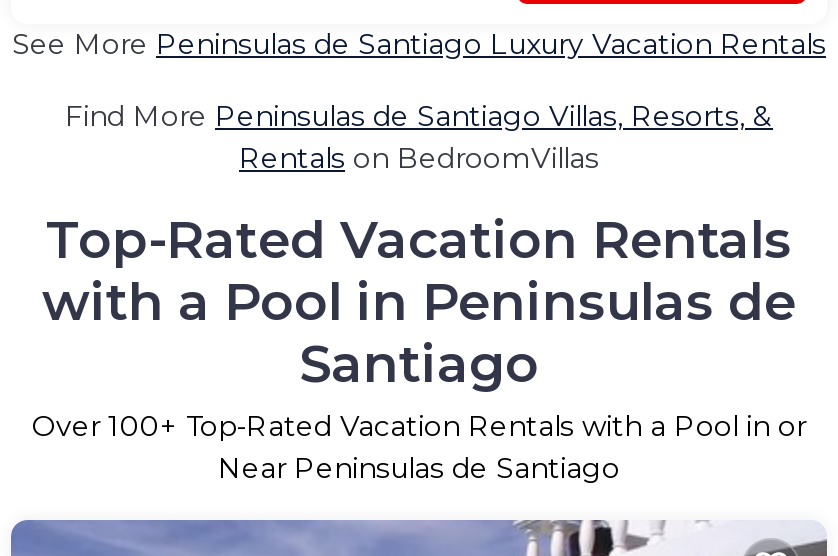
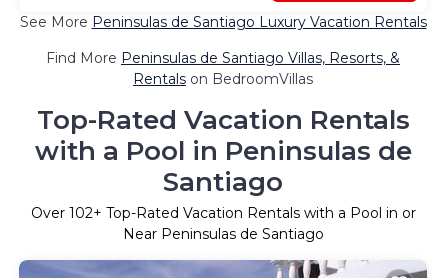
[32,408,806,444] Over 100+ Top-Rated Vacation Rentals with a Pool in or -> [30,204,415,222] Over 102+ Top-Rated Vacation Rentals with a Pool in or

